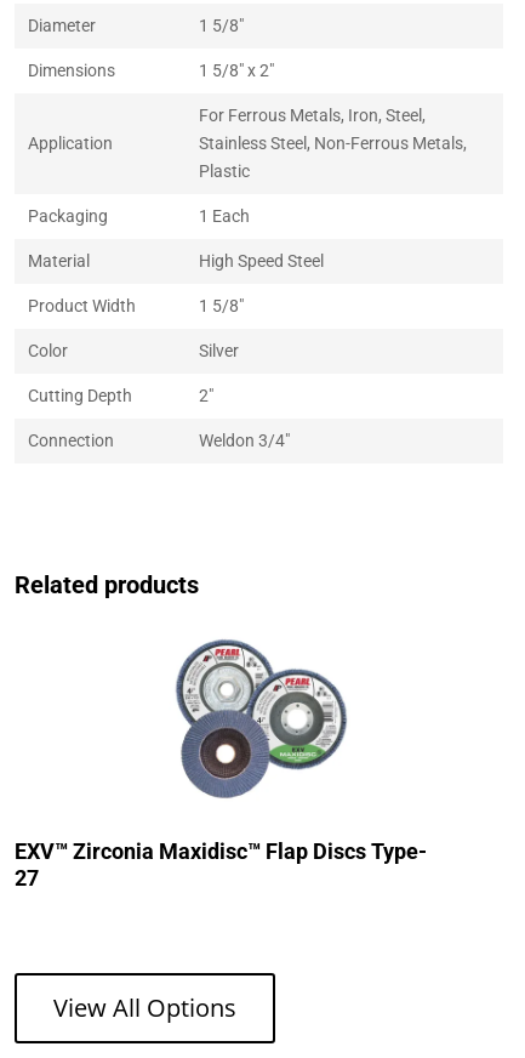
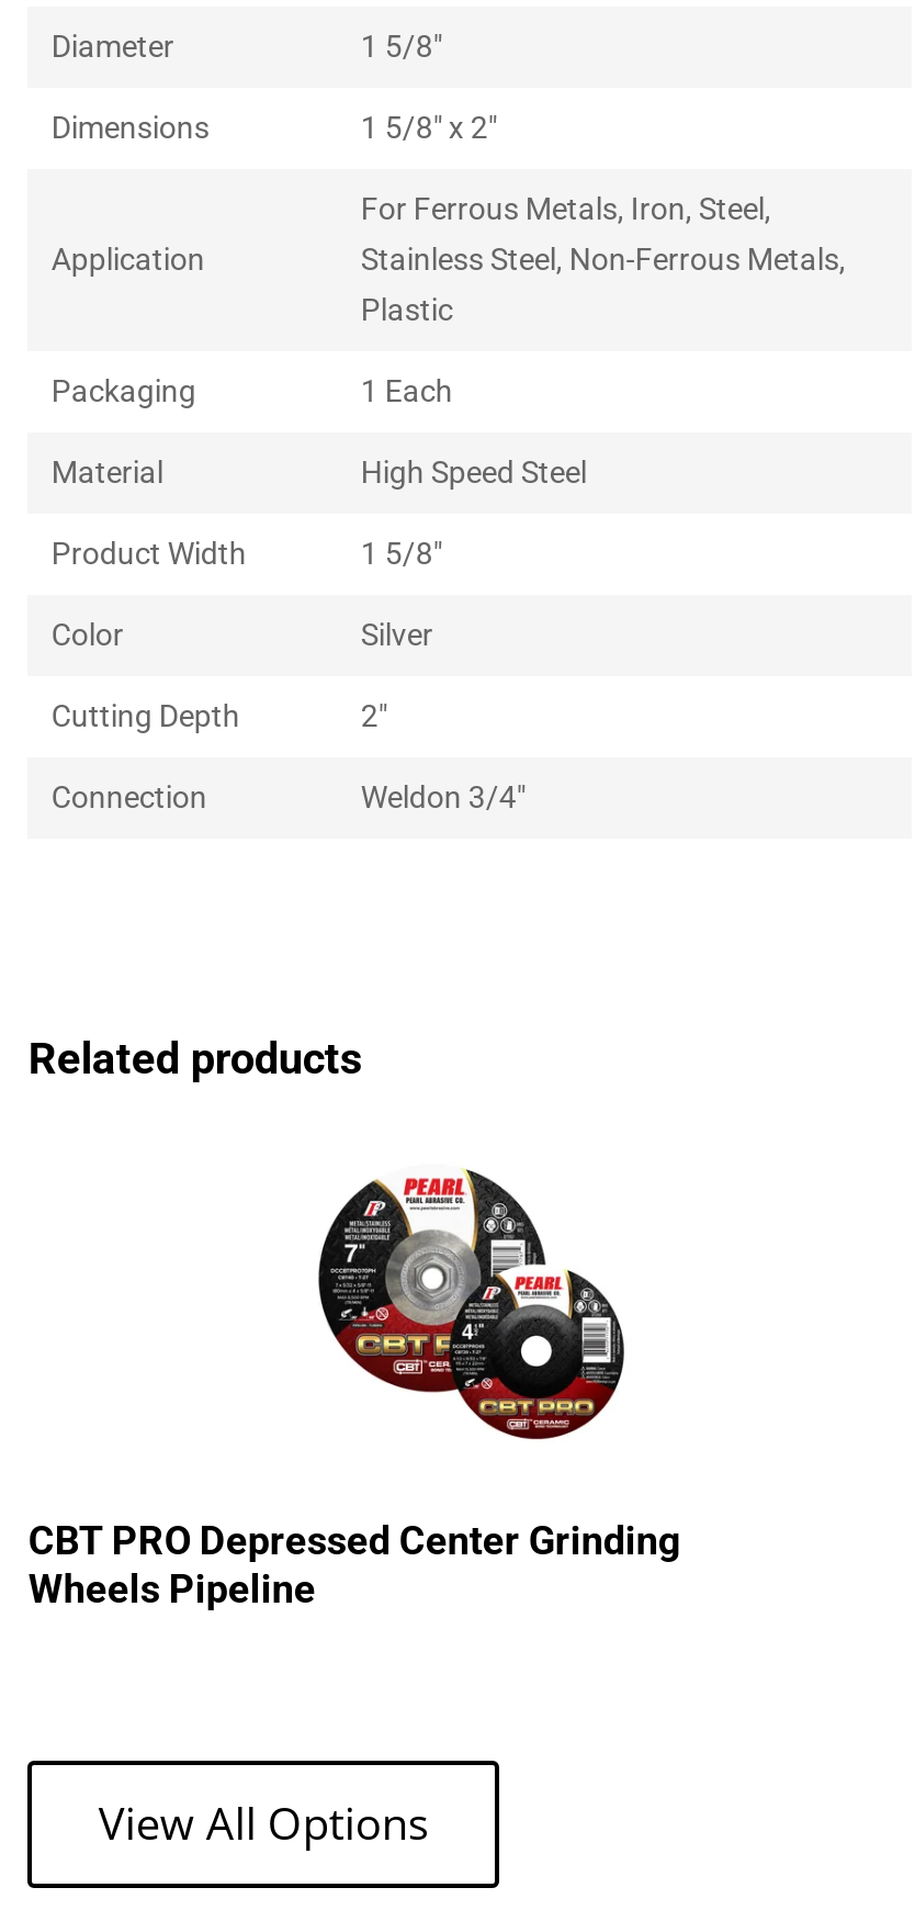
[15,638,427,891] [image] | EXV™ Zirconia Maxidisc™ Flap Discs Type- | 27 -> [28,1157,680,1612] [image] | CBT PRO Depressed Center Grinding | Wheels Pipeline

